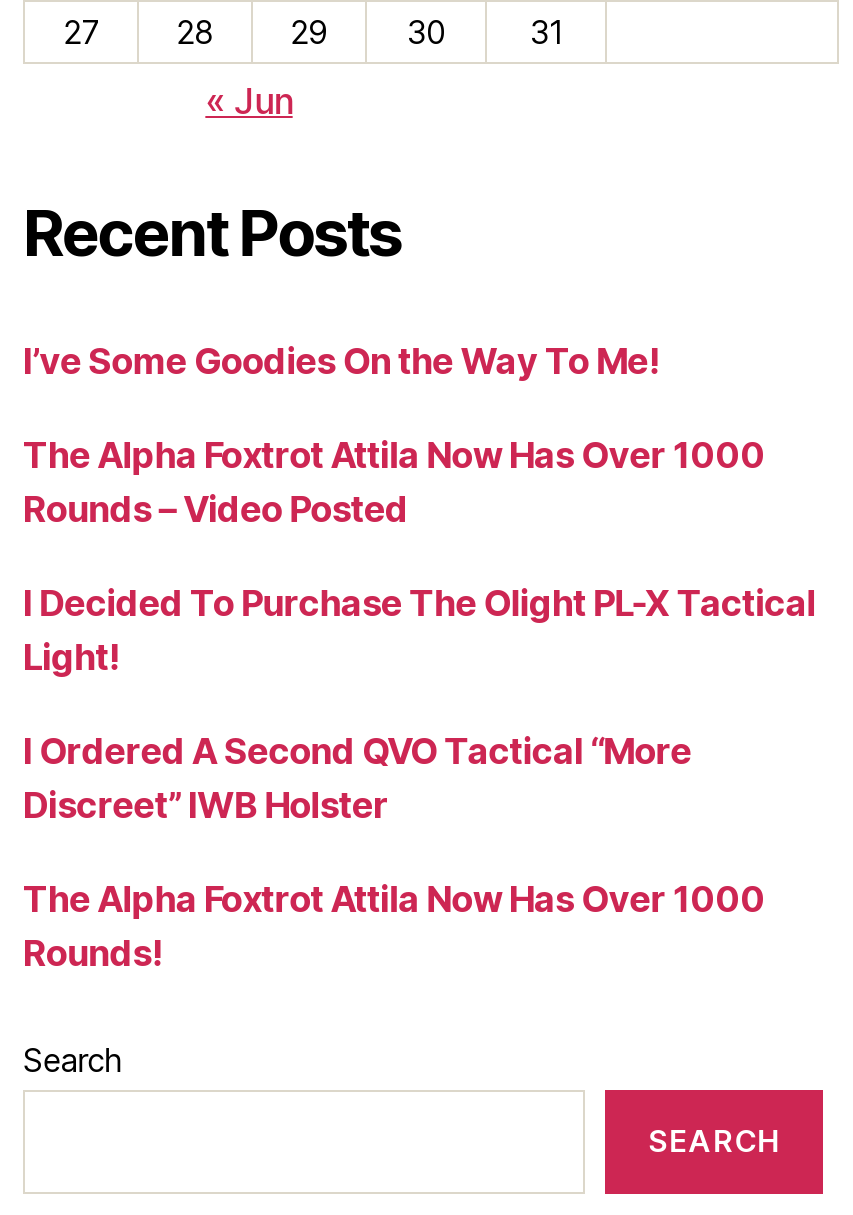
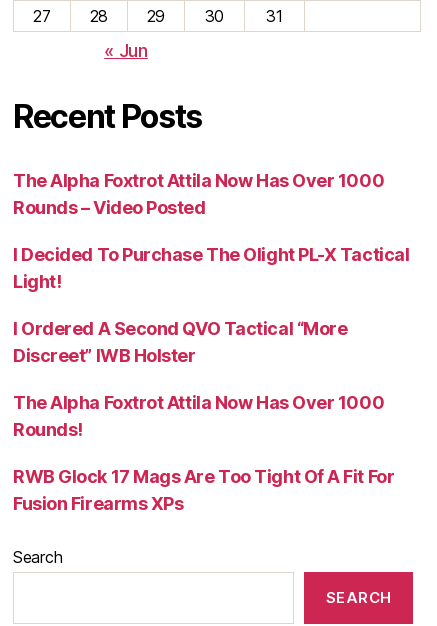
[23,339,659,381] I’ve Some Goodies On the Way To Me! -> none
moved [23,433,816,973] -> [13,169,409,439]: The Alpha Foxtrot Attila Now Has Over 1000 | Rounds – Video Posted | I Decided To Purchase The Olight PL-X Tactical | Light! | I Ordered A Second QVO Tactical “More | Discreet” IWB Holster | The Alpha Foxtrot Attila Now Has Over 1000 | Rounds!
none -> [13,465,394,513] RWB Glock 17 Mags Are Too Tight Of A Fit For | Fusion Firearms XPs

